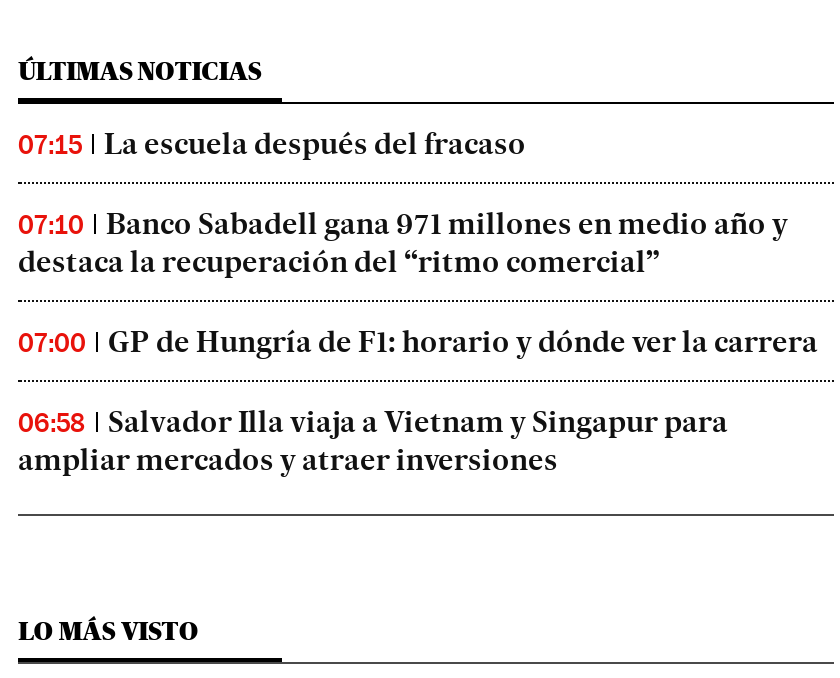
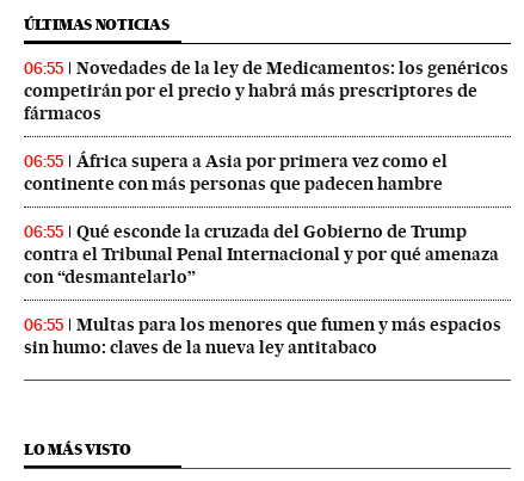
[18,126,526,162] 07:15 | La escuela después del fracaso -> [24,58,508,124] 06:55 | Novedades de la ley de Medicamentos: los genéricos | competirán por el precio y habrá más prescriptores de | fármacos
[18,206,788,280] 07:10 | Banco Sabadell gana 971 millones en medio año y | destaca la recuperación del “ritmo comercial” -> [24,151,448,195] 06:55 | África supera a Asia por primera vez como el | continente con más personas que padecen hambre
[18,324,818,360] 07:00 | GP de Hungría de F1: horario y dónde ver la carrera -> [24,221,499,288] 06:55 | Qué esconde la cruzada del Gobierno de Trump | contra el Tribunal Penal Internacional y por qué amenaza | con “desmantelarlo”
[18,404,728,478] 06:58 | Salvador Illa viaja a Vietnam y Singapur para | ampliar mercados y atraer inversiones -> [24,314,501,358] 06:55 | Multas para los menores que fumen y más espacios | sin humo: claves de la nueva ley antitabaco

